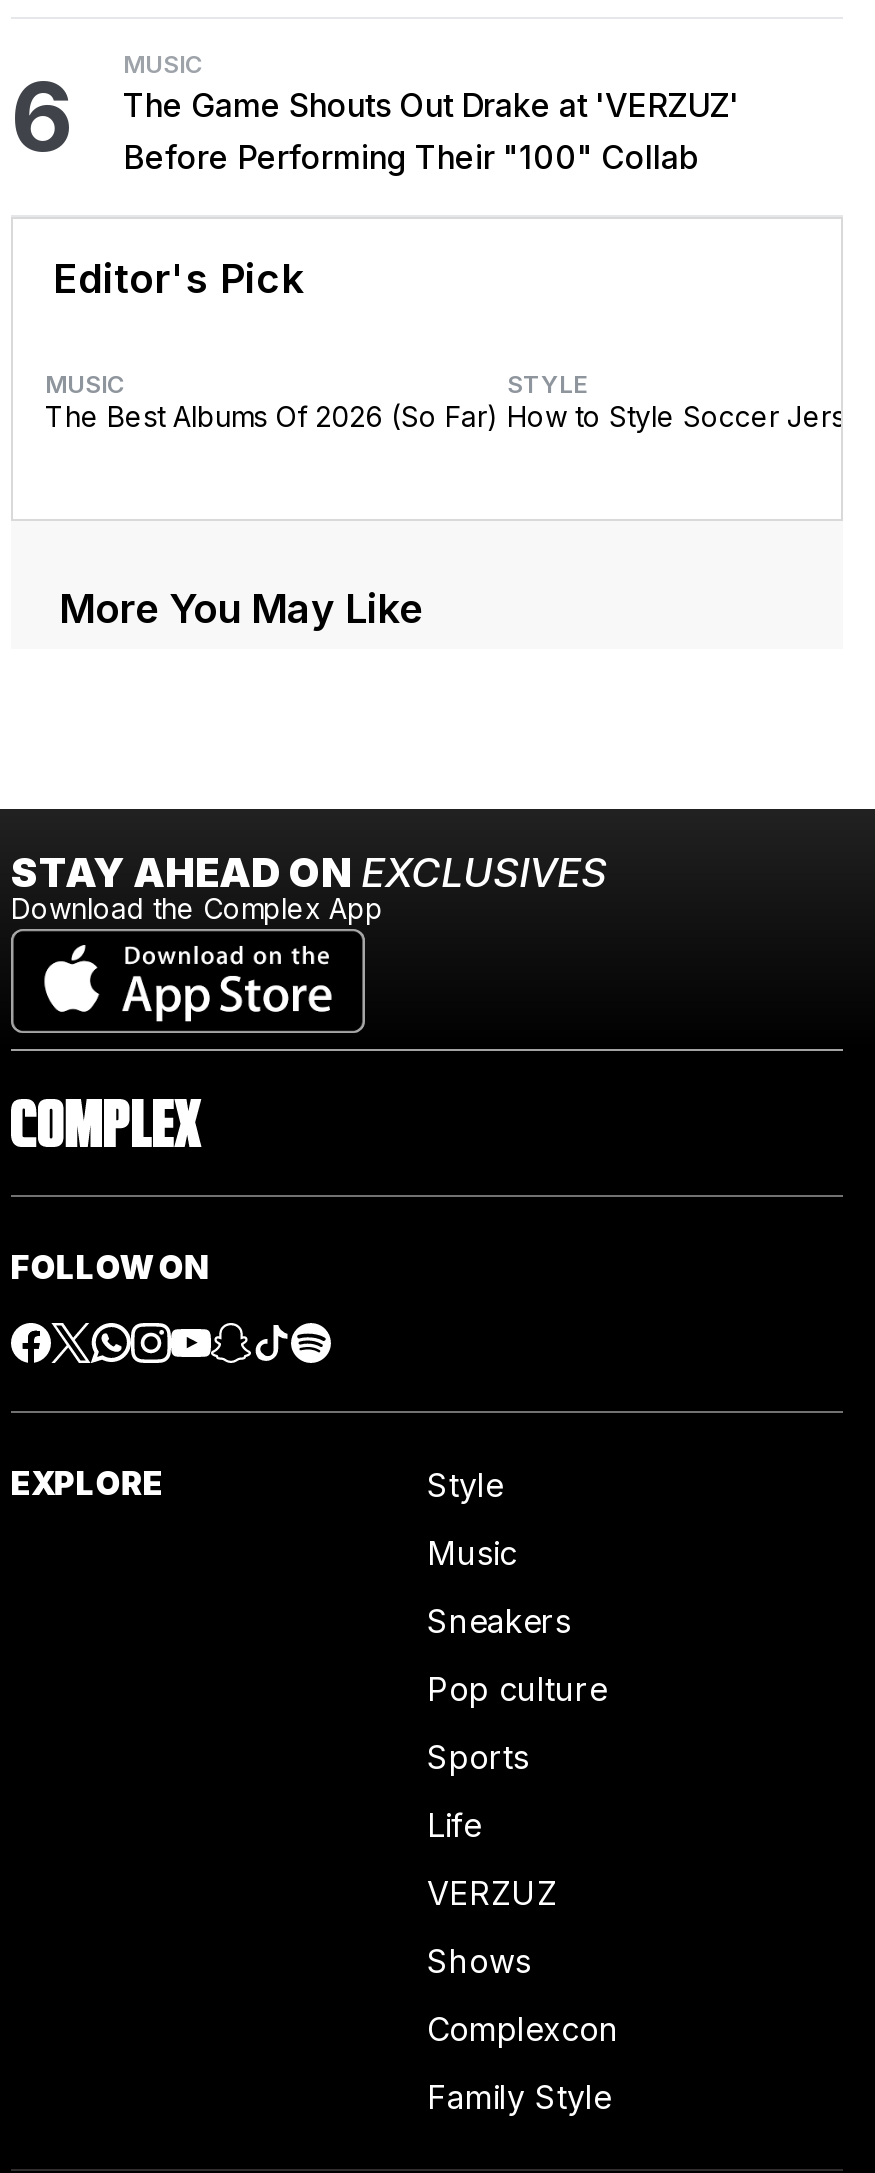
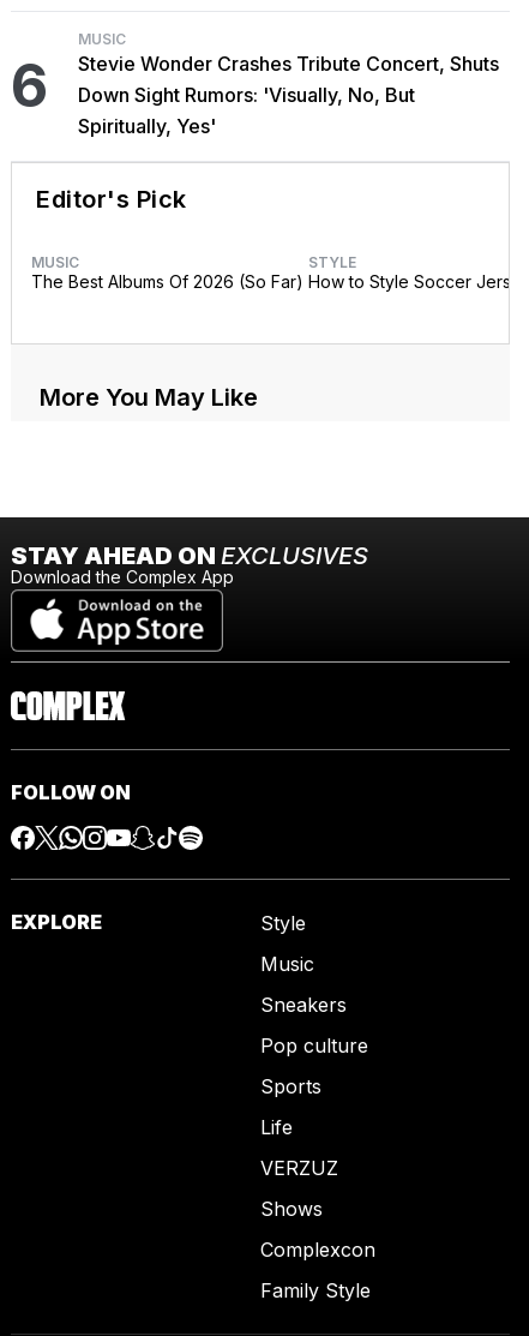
[123,86,739,178] The Game Shouts Out Drake at 'VERZUZ' | Before Performing Their "100" Collab -> [78,52,499,139] Stevie Wonder Crashes Tribute Concert, Shuts | Down Sight Rumors: 'Visually, No, But | Spiritually, Yes'

